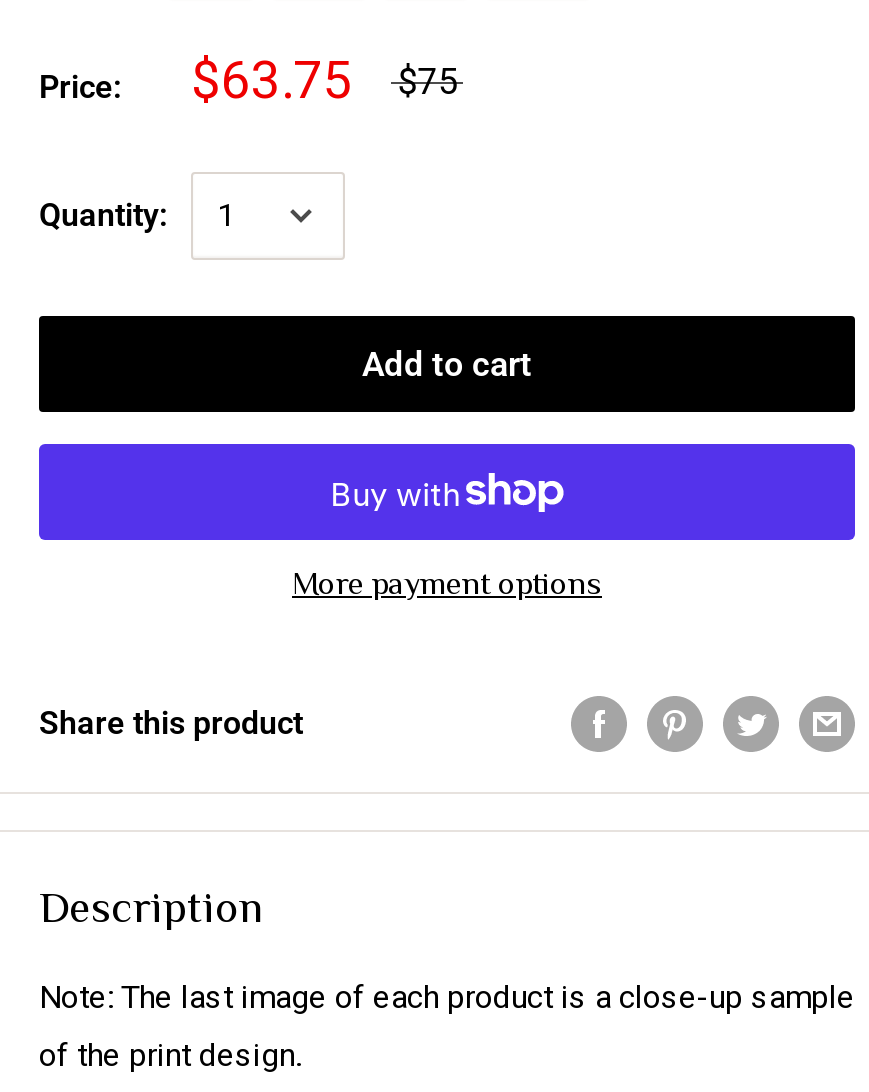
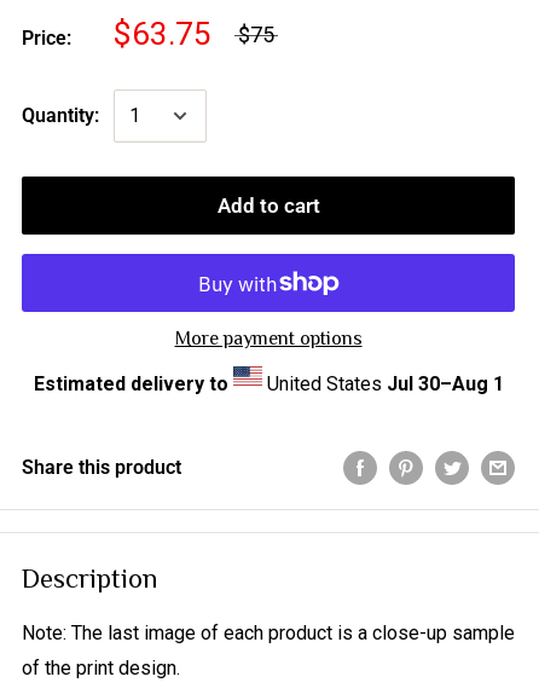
none -> [33,372,503,395] Estimated delivery to | United States Jul 30–Aug 1

